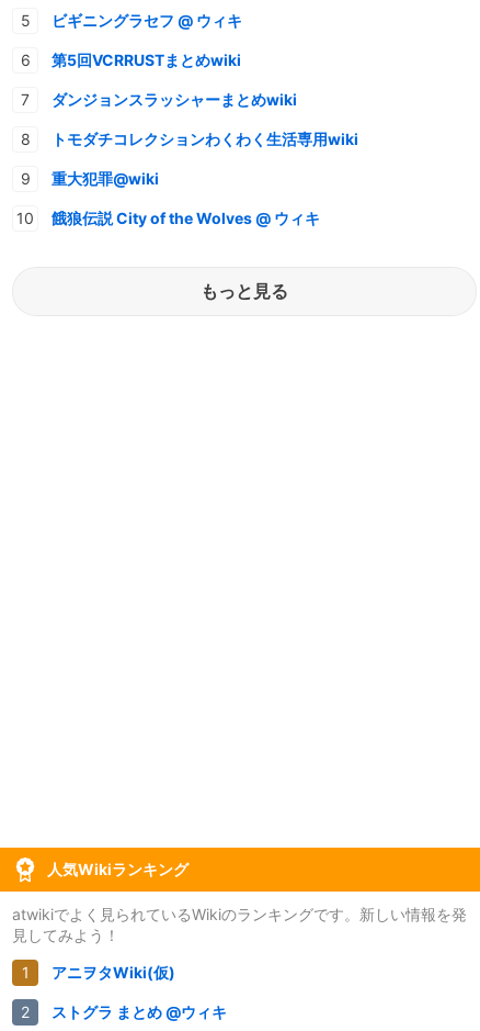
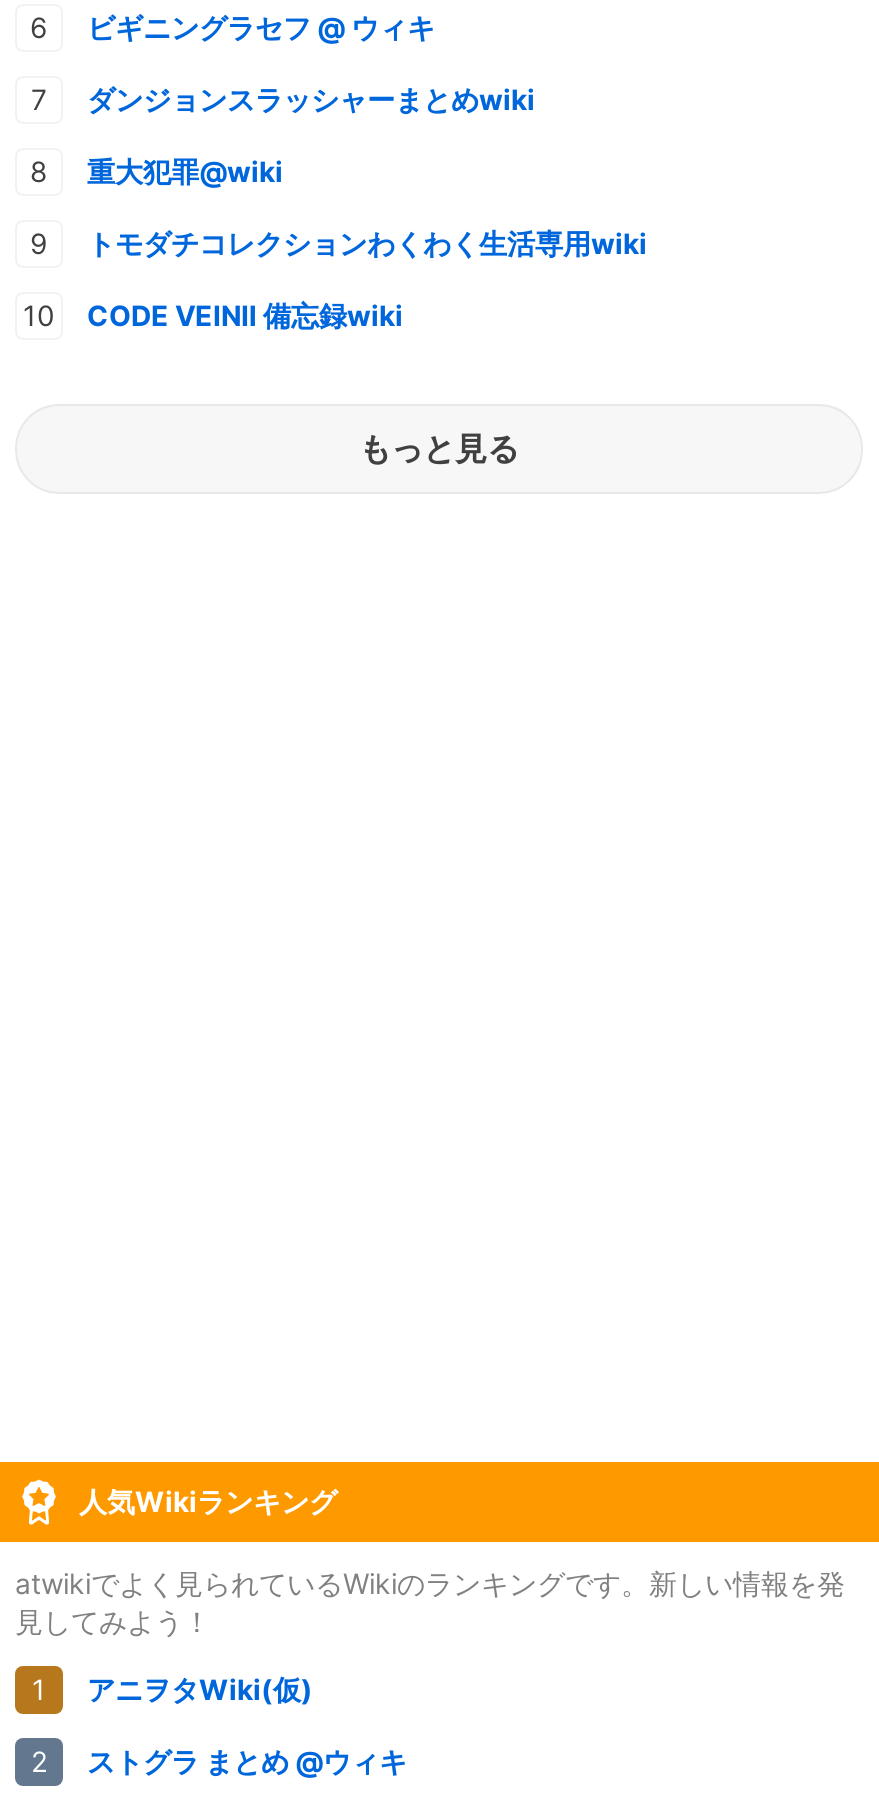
[52,50,241,69] 第5回VCRRUSTまとめwiki -> none
moved [52,169,159,187] -> [87,153,283,187]: 重大犯罪@wiki
[52,208,320,227] 餓狼伝説 City of the Wolves @ ウィキ -> [87,297,403,331] CODE VEINⅡ 備忘録wiki

